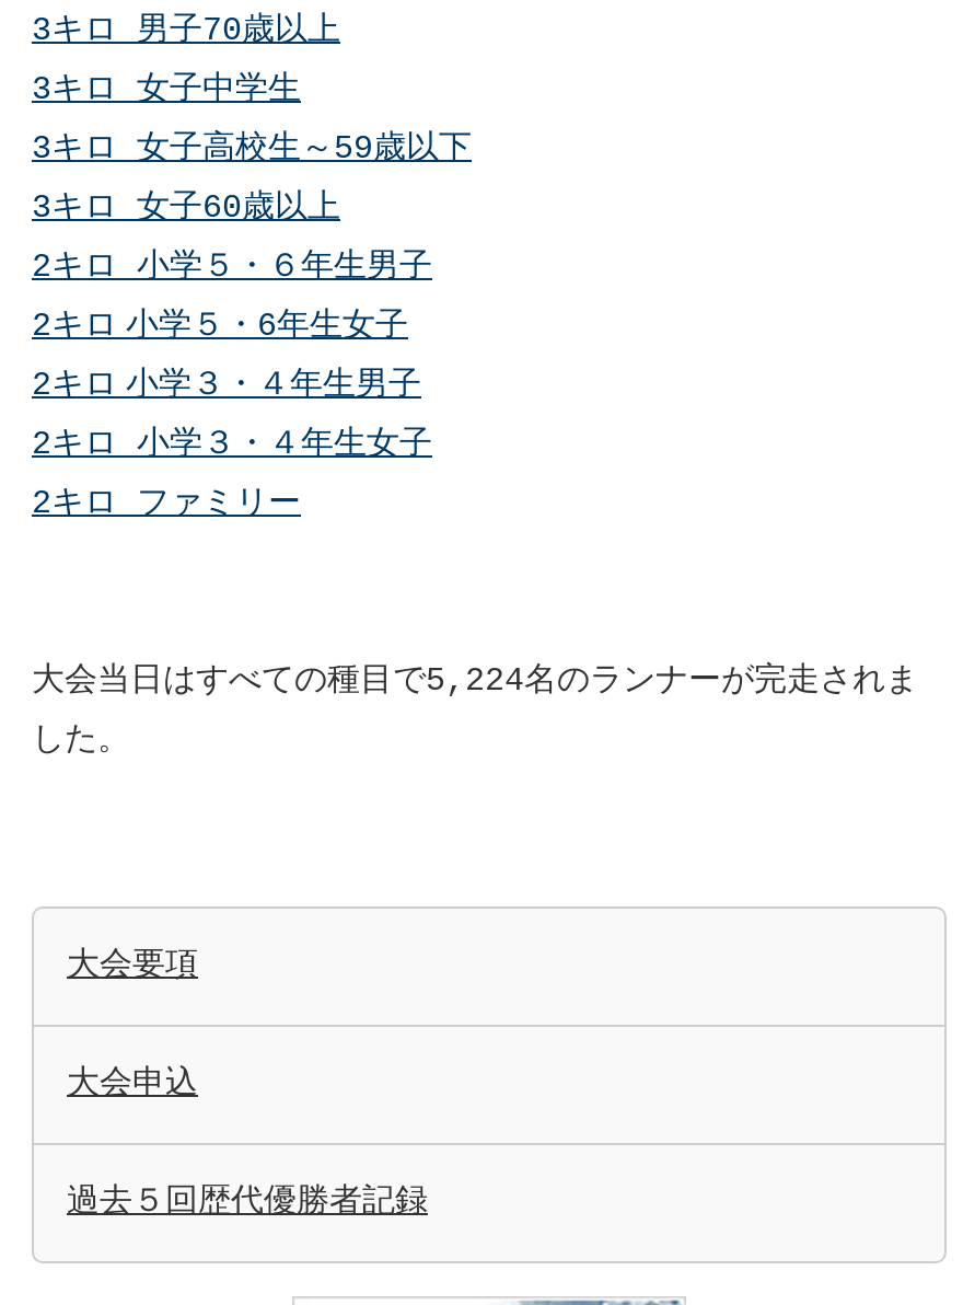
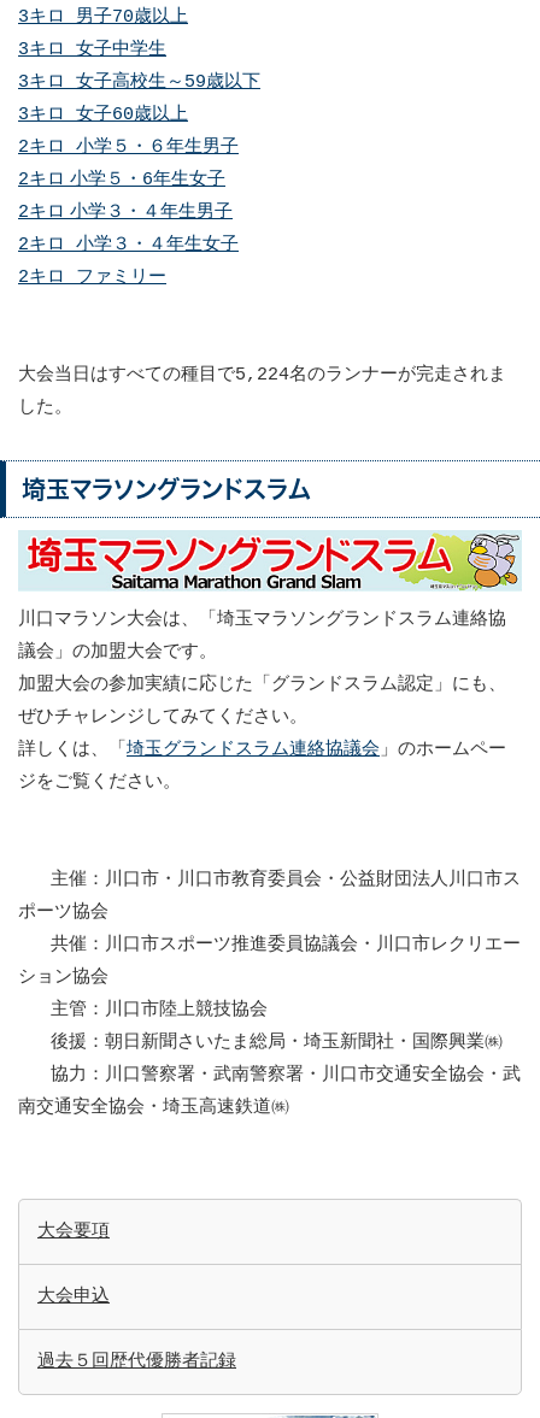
none -> [18,530,521,792] [image] | 川口マラソン大会は、「埼玉マラソングランドスラム連絡協 | 議会」の加盟大会です。 | 加盟大会の参加実績に応じた「グランドスラム認定」にも、 | ぜひチャレンジしてみてください。 | 詳しくは、「埼玉グランドスラム連絡協議会」のホームペー | ジをご覧ください。
none -> [18,869,521,1117] 主催：川口市・川口市教育委員会・公益財団法人川口市ス | ポーツ協会 | 共催：川口市スポーツ推進委員協議会・川口市レクリエー | ション協会 | 主管：川口市陸上競技協会 | 後援：朝日新聞さいたま総局・埼玉新聞社・国際興業㈱ | 協力：川口警察署・武南警察署・川口市交通安全協会・武 | 南交通安全協会・埼玉高速鉄道㈱
none -> [22,476,311,501] 埼玉マラソングランドスラム

